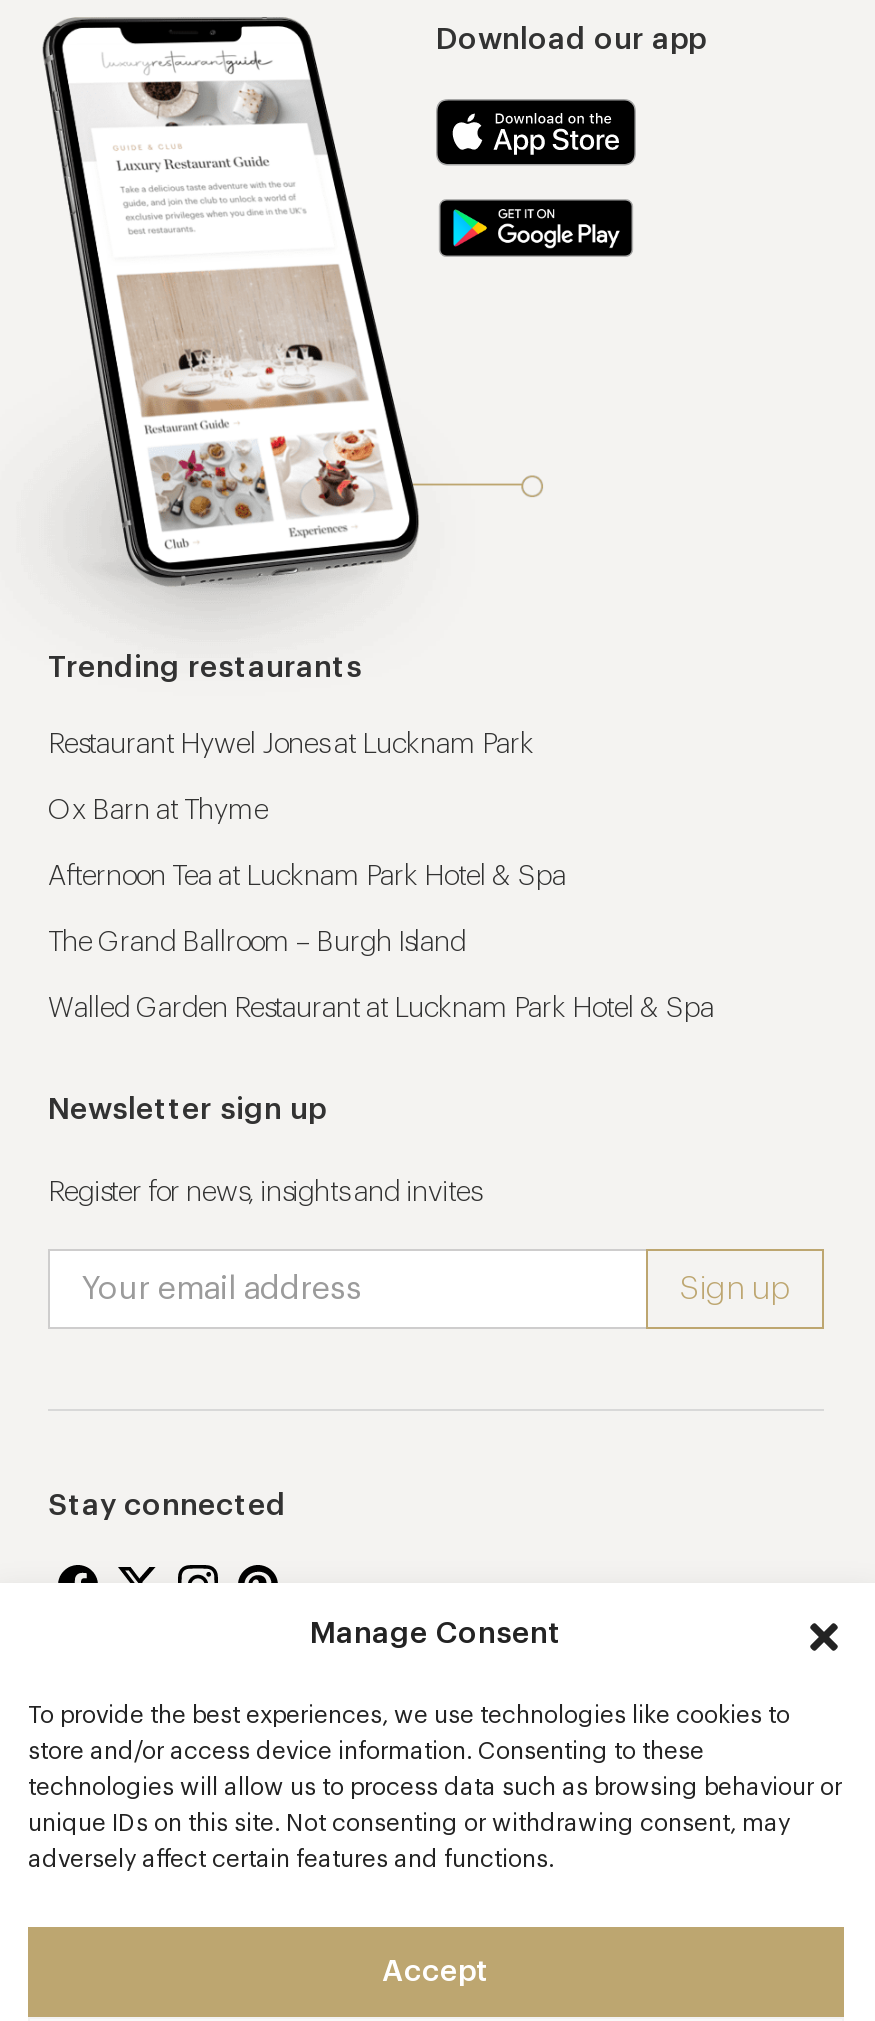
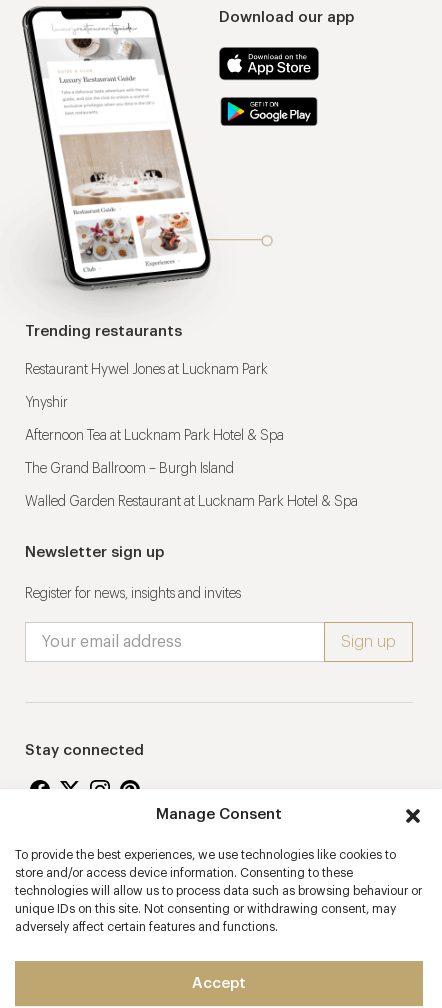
[48,797,268,825] Ox Barn at Thyme -> [25,396,68,410] Ynyshir

